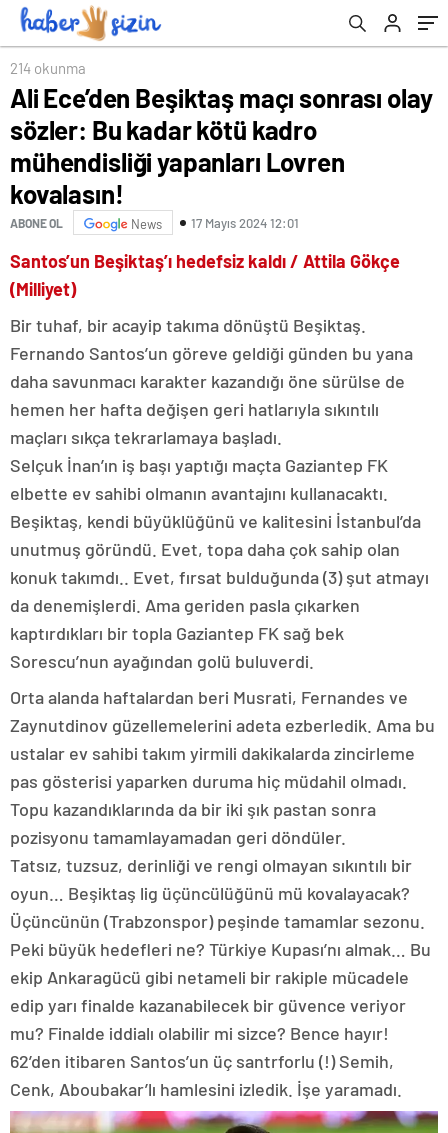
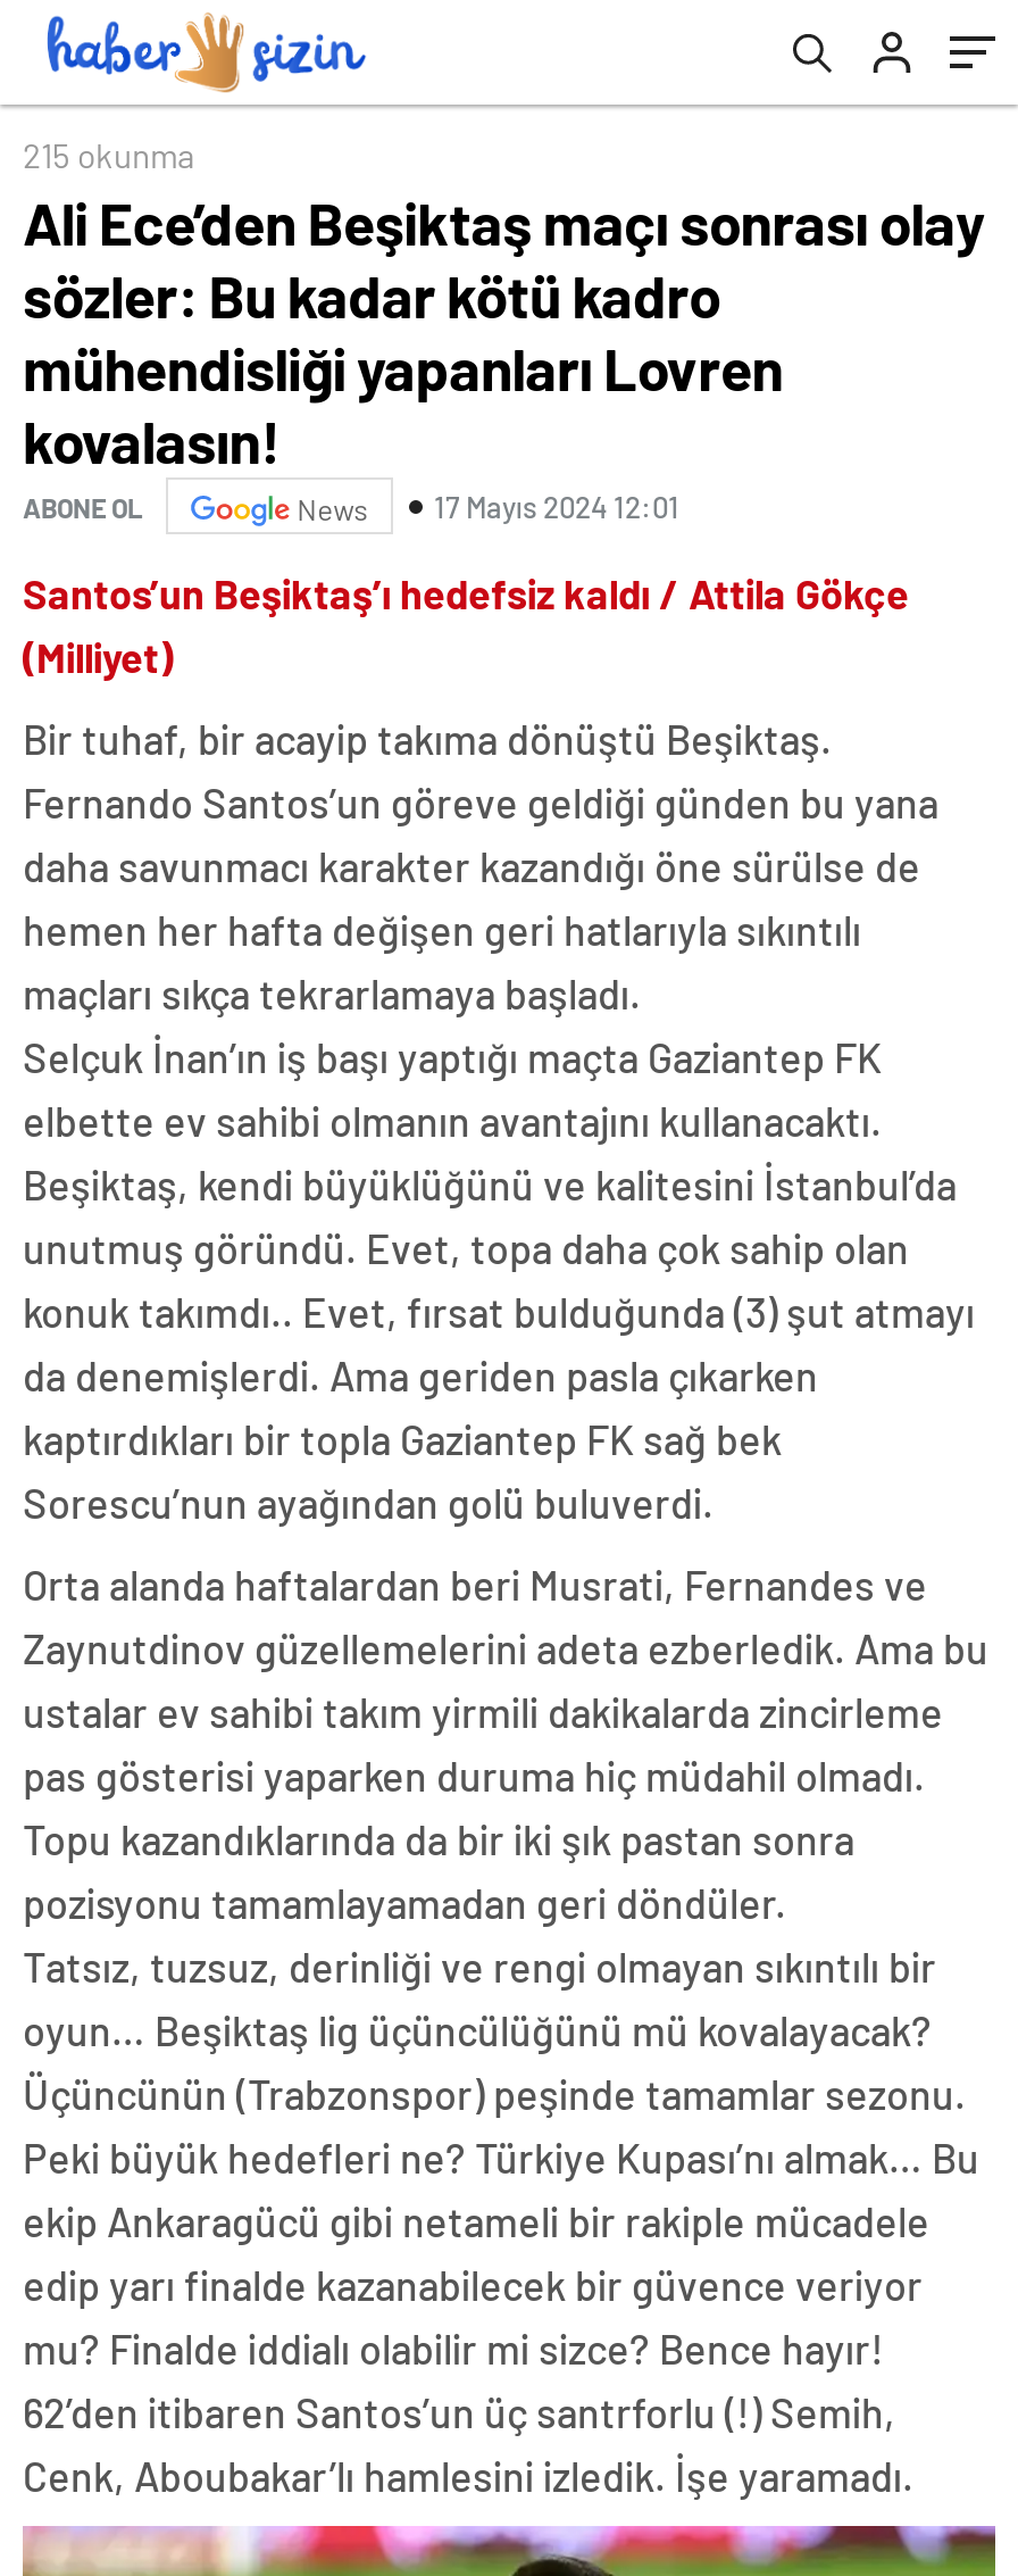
[10,59,86,77] 214 okunma -> [23,134,195,175] 215 okunma

